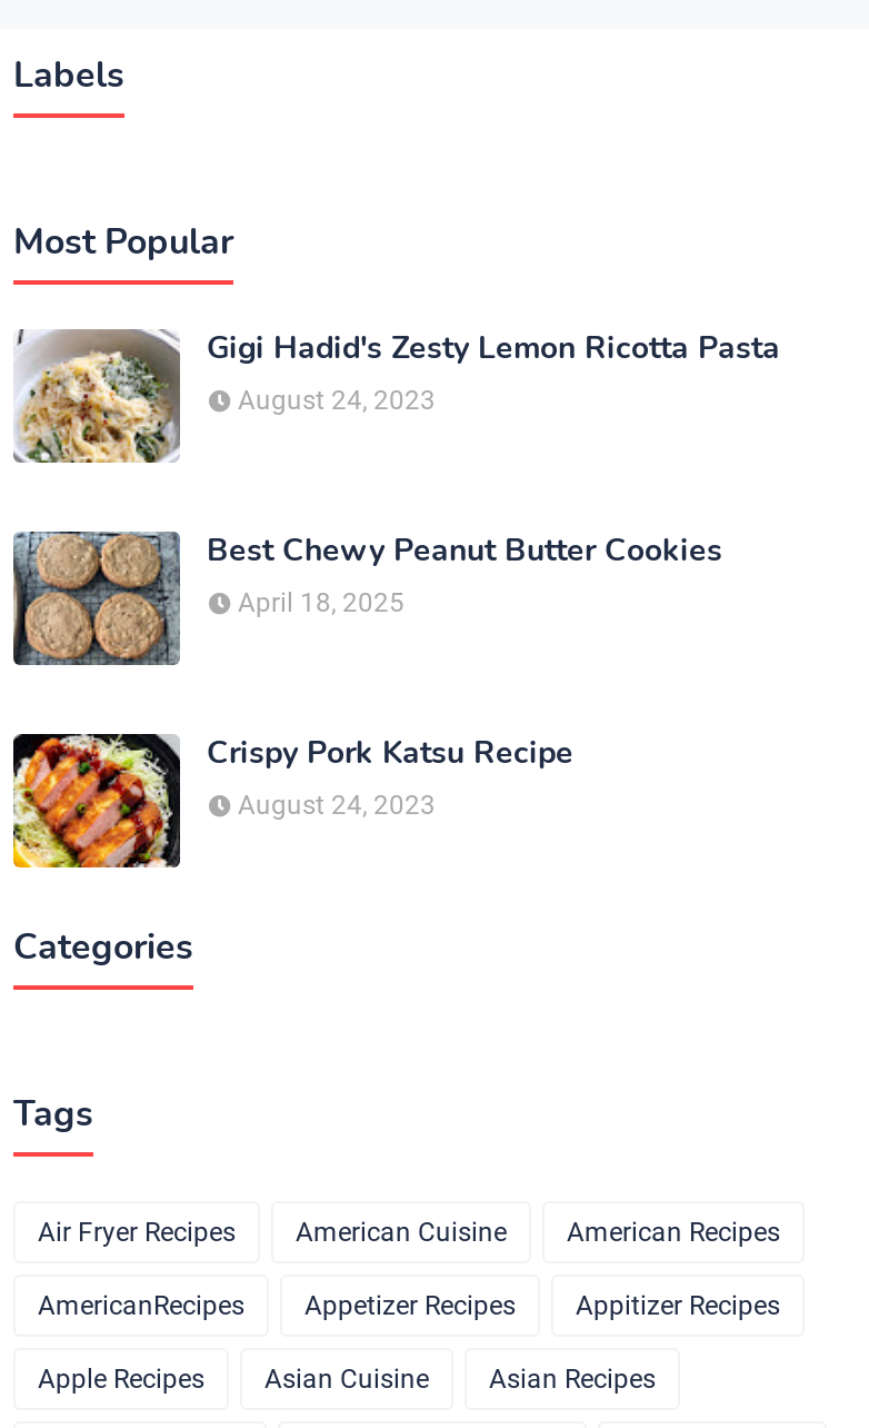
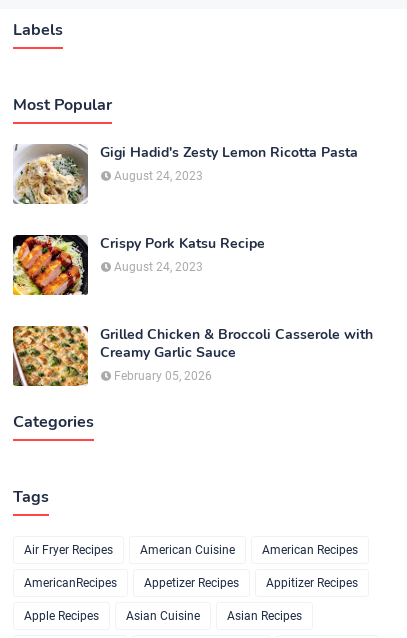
[11,529,722,667] [image] | Best Chewy Peanut Butter Cookies | April 18, 2025 -> none
moved [9,730,573,872] -> [11,233,265,297]: [image] | Crispy Pork Katsu Recipe | August 24, 2023
none -> [12,325,373,387] [image] | Grilled Chicken & Broccoli Casserole with | Creamy Garlic Sauce | February 05, 2026

